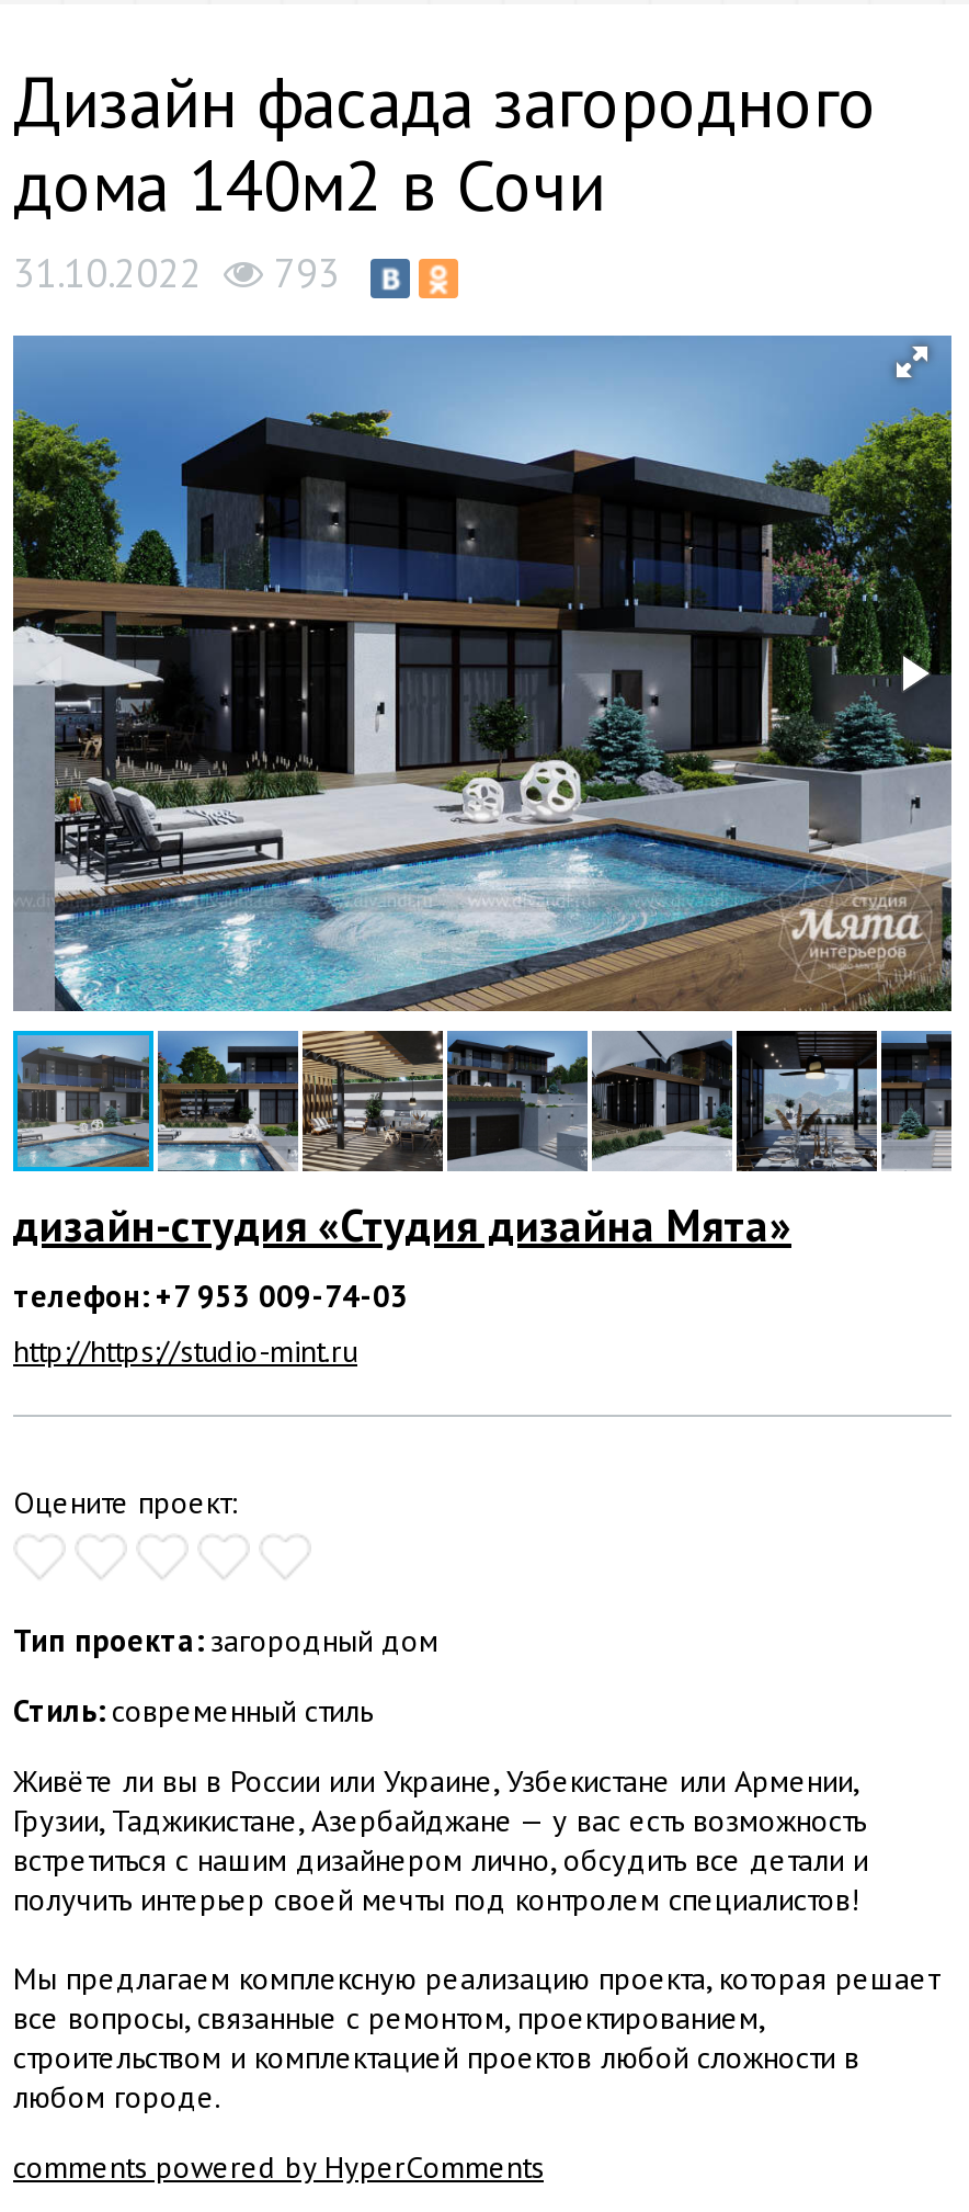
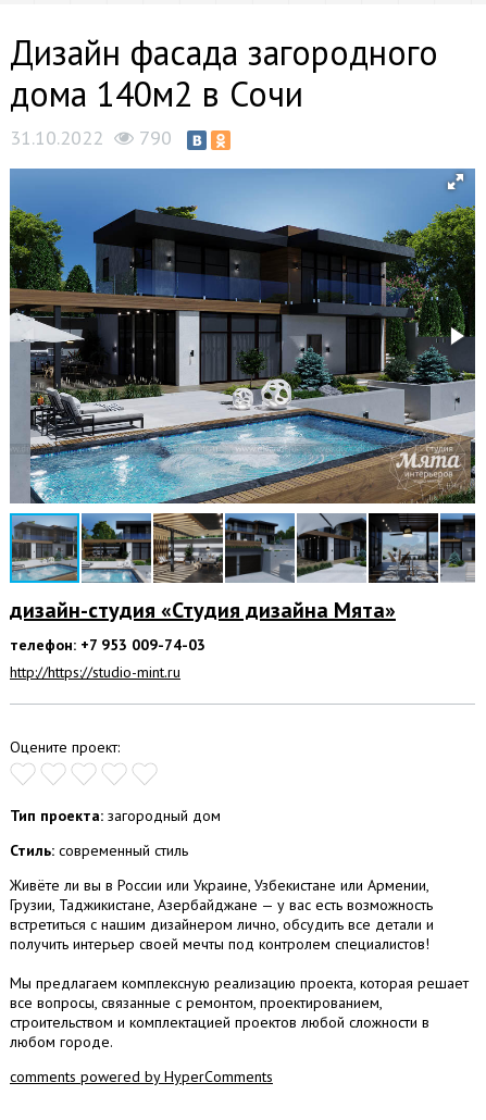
[13,248,340,298] 31.10.2022 793 -> [10,125,172,150] 31.10.2022 790

